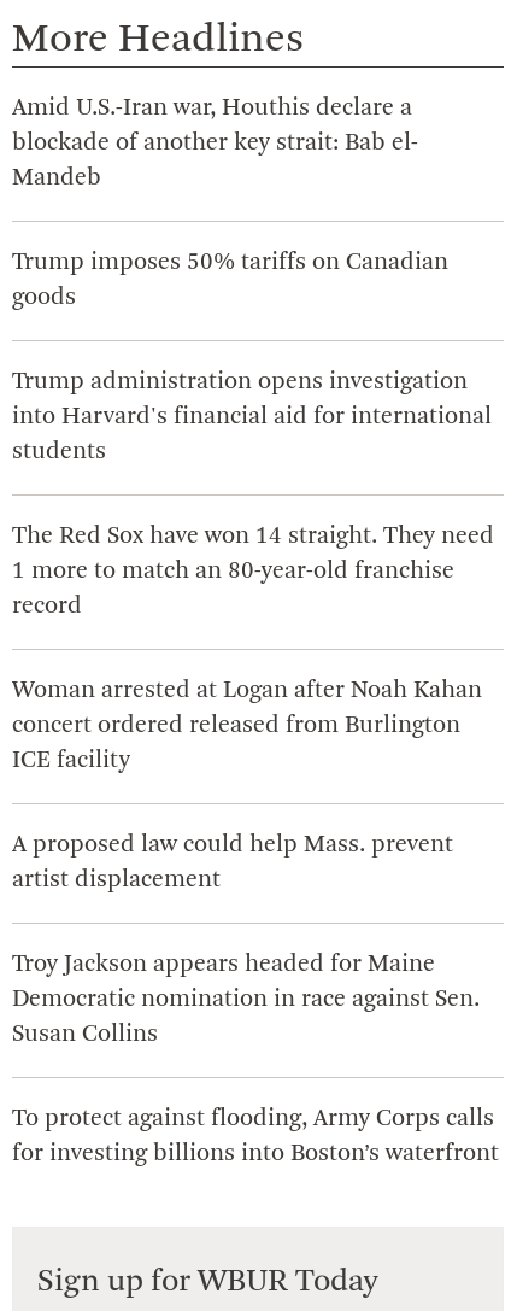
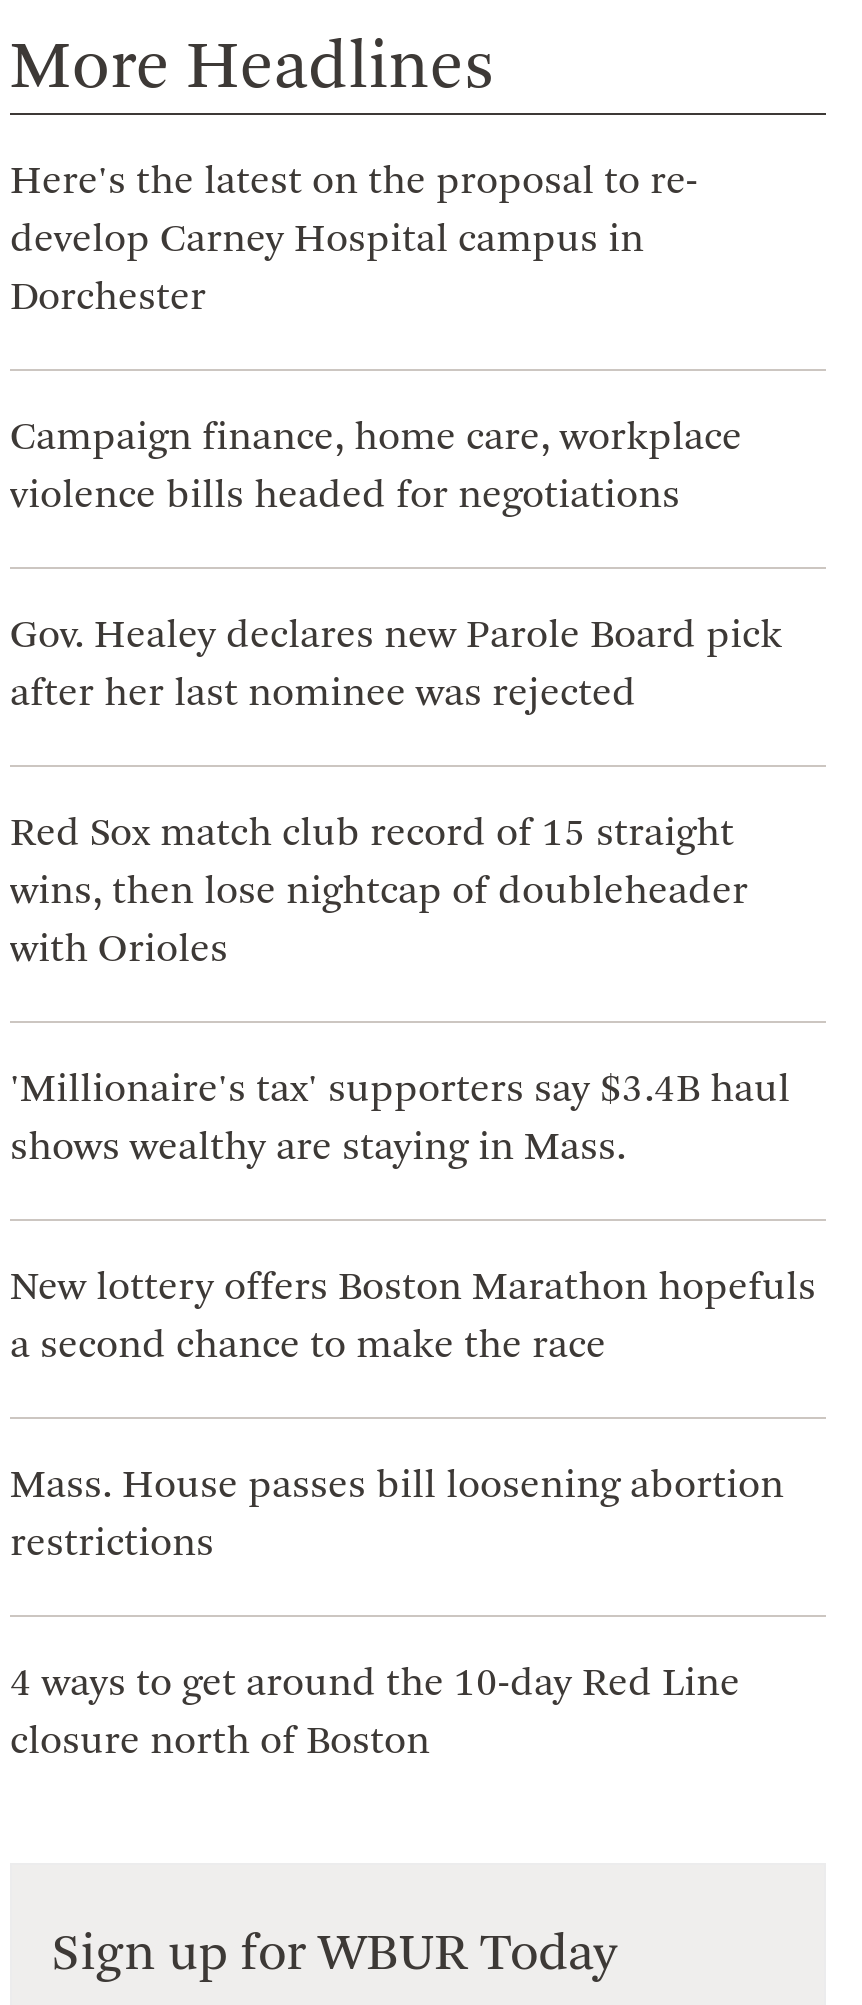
[12,96,418,190] Amid U.S.-Iran war, Houthis declare a | blockade of another key strait: Bab el- | Mandeb -> [10,162,698,318] Here's the latest on the proposal to re- | develop Carney Hospital campus in | Dorchester
[12,250,448,309] Trump imposes 50% tariffs on Canadian | goods -> [10,418,742,516] Campaign finance, home care, workplace | violence bills headed for negotiations
[12,370,492,464] Trump administration opens investigation | into Harvard's financial aid for international | students -> [10,616,782,714] Gov. Healey declares new Parole Board pick | after her last nominee was rejected
[12,524,494,618] The Red Sox have won 14 straight. They need | 1 more to match an 80-year-old franchise | record -> [10,814,748,970] Red Sox match club record of 15 straight | wins, then lose nightcap of doubleheader | with Orioles
[12,678,482,772] Woman arrested at Logan after Noah Kahan | concert ordered released from Burlington | ICE facility -> [10,1070,790,1168] 'Millionaire's tax' supporters say $3.4B haul | shows wealthy are staying in Mass.
[12,833,453,892] A proposed law could help Mass. prevent | artist displacement -> [10,1268,816,1366] New lottery offers Boston Marathon hopefuls | a second chance to make the race
[12,952,480,1046] Troy Jackson appears headed for Maine | Democratic nomination in race against Sen. | Susan Collins -> [10,1466,784,1564] Mass. House passes bill loosening abortion | restrictions
[12,1107,499,1166] To protect against flooding, Army Corps calls | for investing billions into Boston’s waterfront -> [10,1664,740,1762] 4 ways to get around the 10-day Red Line | closure north of Boston

